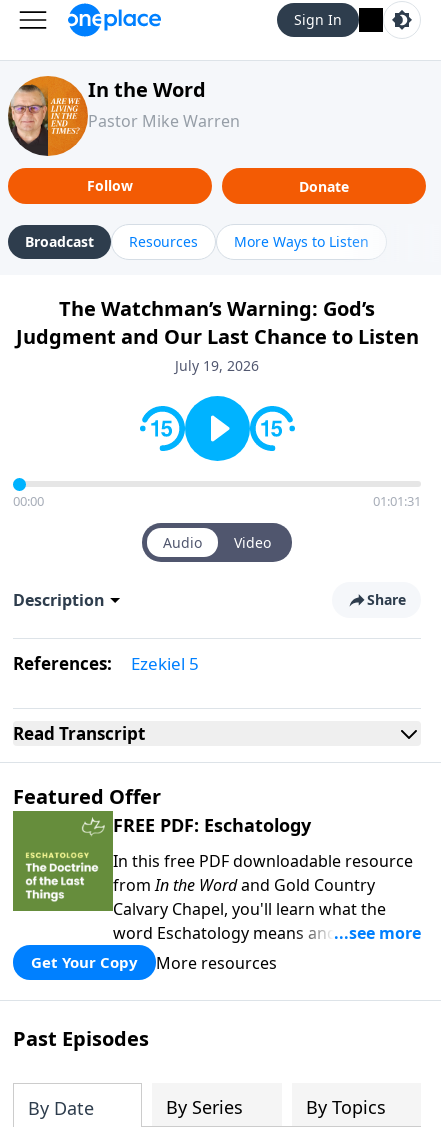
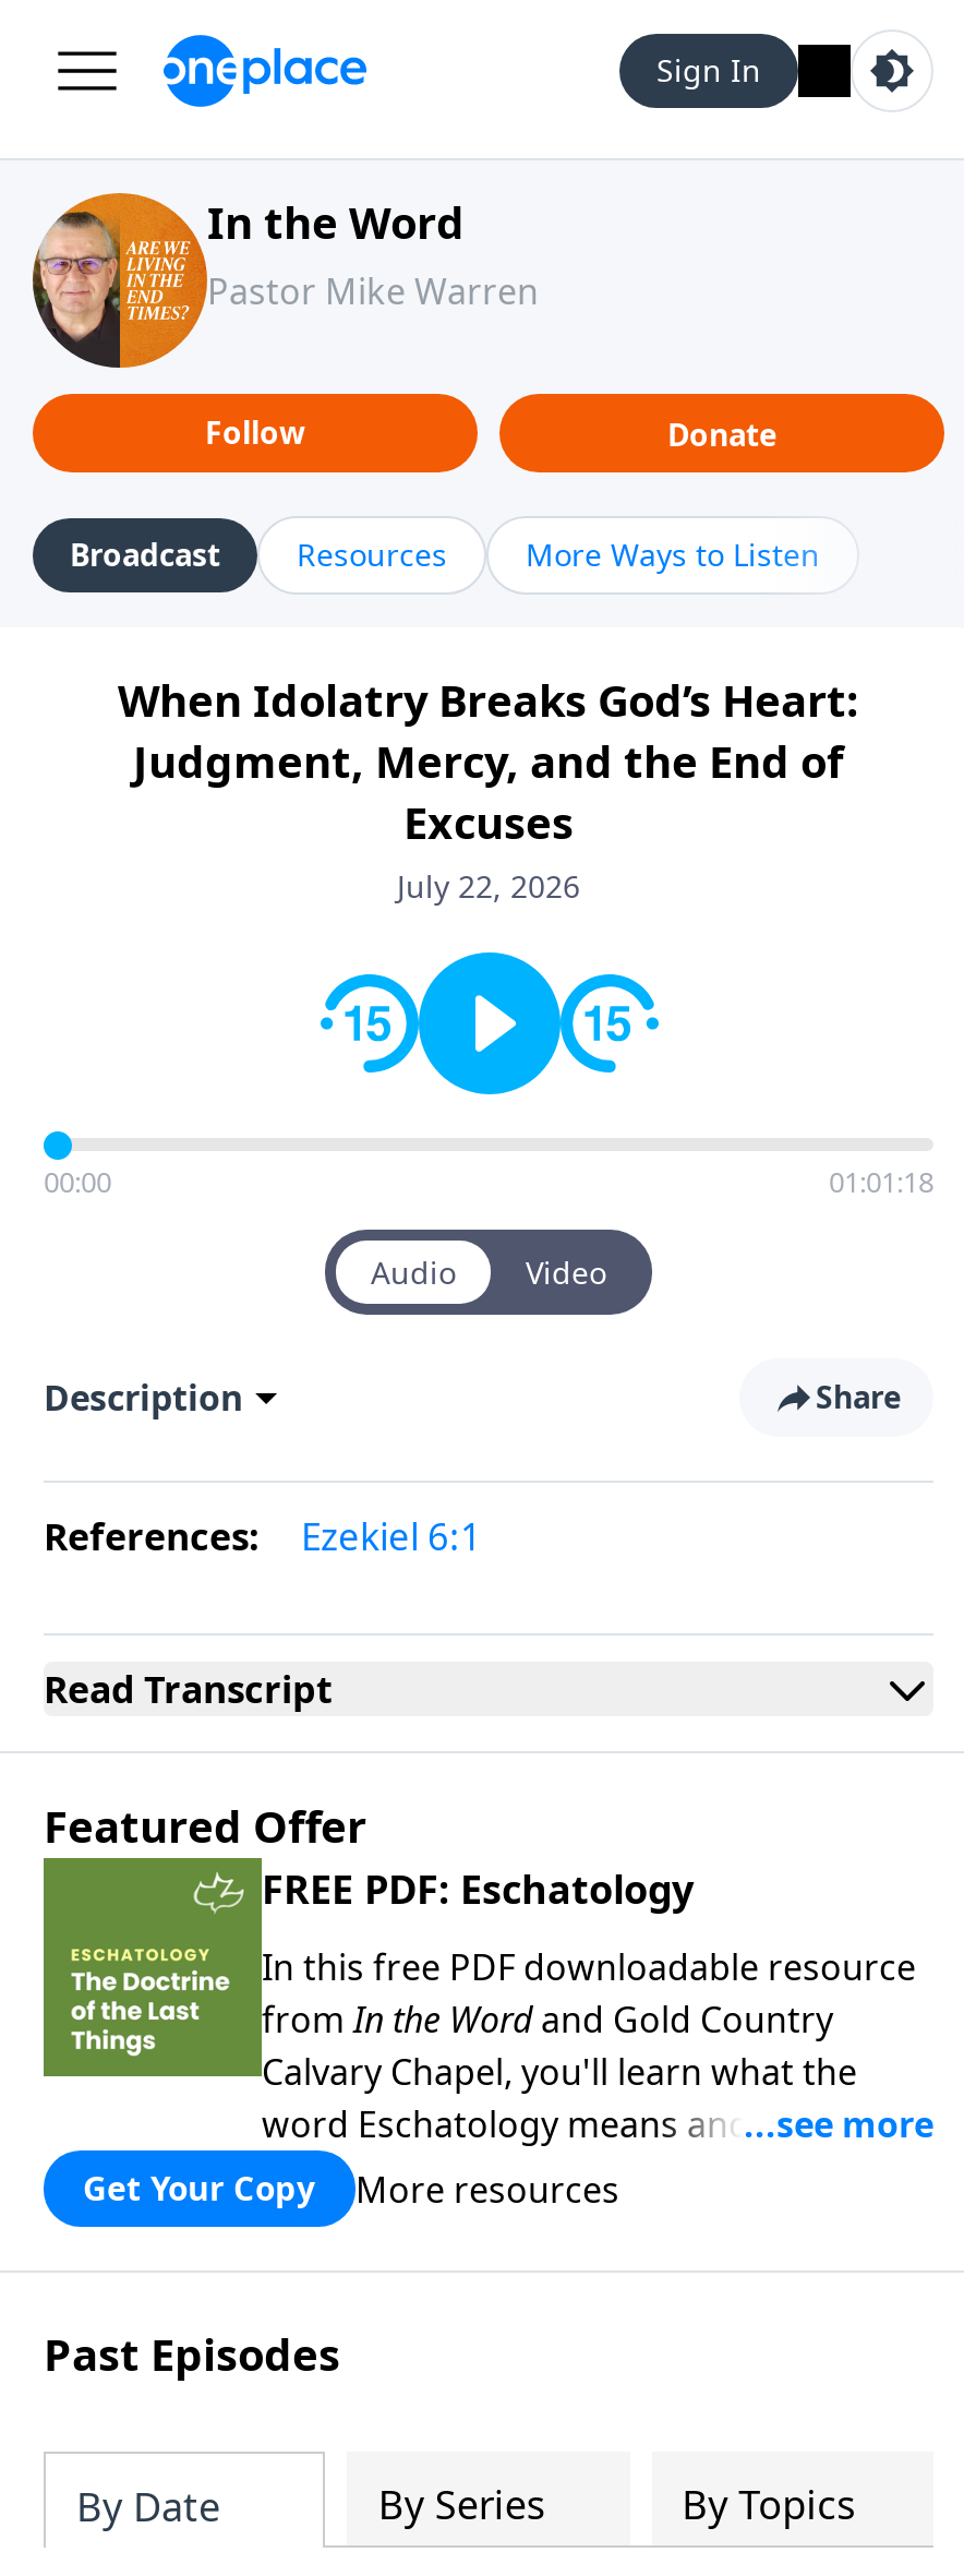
[15,295,418,375] The Watchman’s Warning: God’s | Judgment and Our Last Chance to Listen | July 19, 2026 -> [118,671,859,907] When Idolatry Breaks God’s Heart: | Judgment, Mercy, and the End of | Excuses | July 22, 2026
[373,492,421,510] 01:01:31 -> [829,1162,933,1201] 01:01:18
[13,652,199,675] References: Ezekiel 5 -> [44,1511,482,1561] References: Ezekiel 6:1

